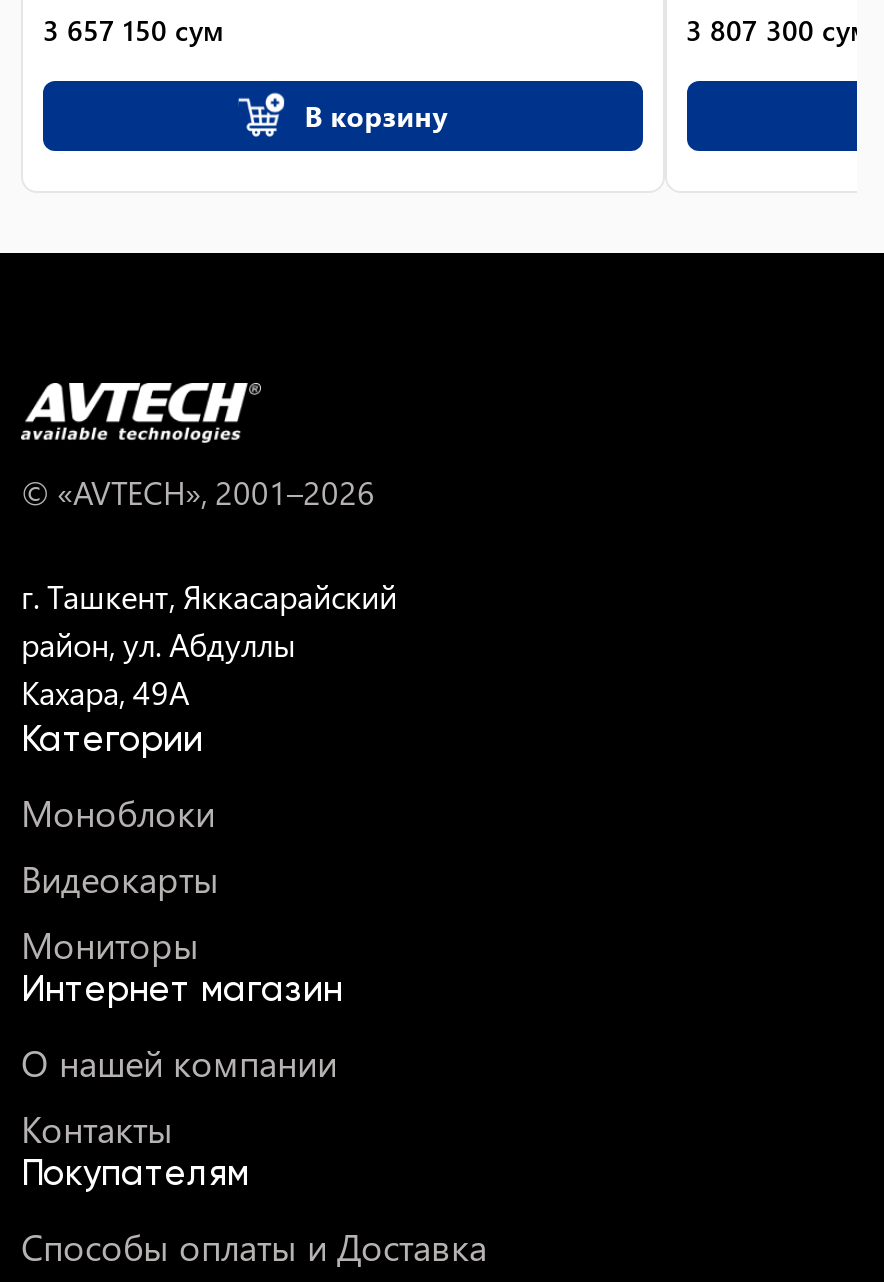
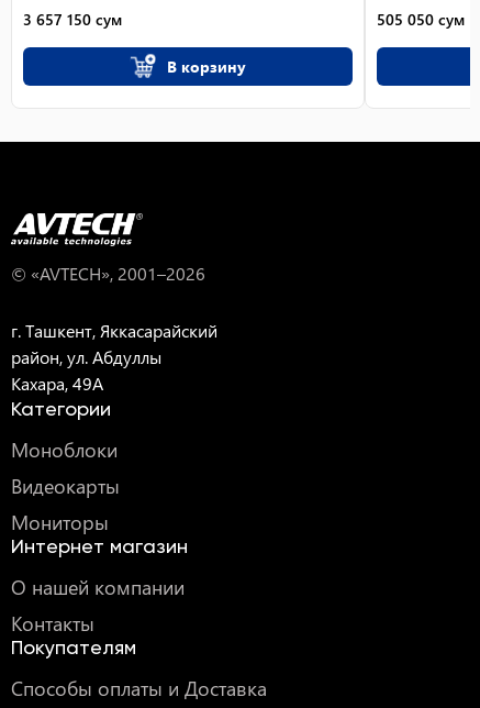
[686,10,870,48] 3 807 300 сум -> [376,8,464,29] 505 050 сум

